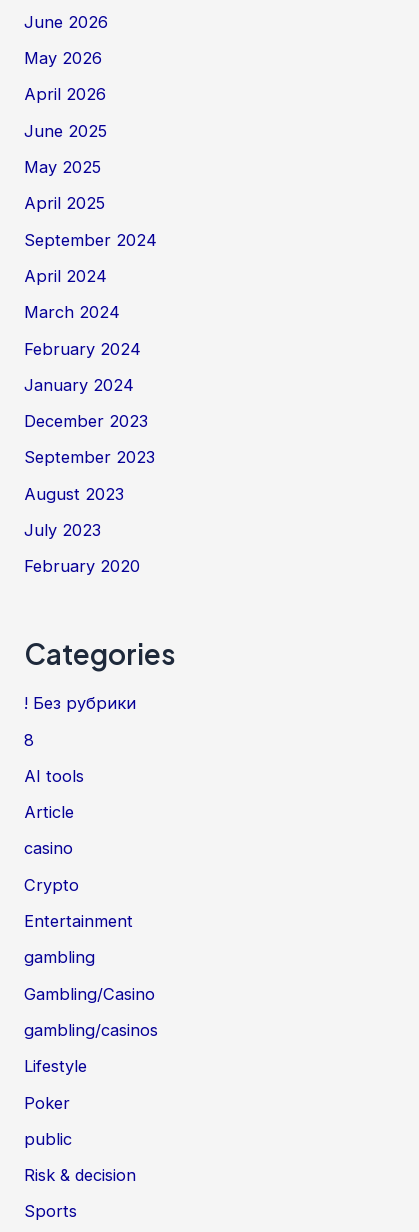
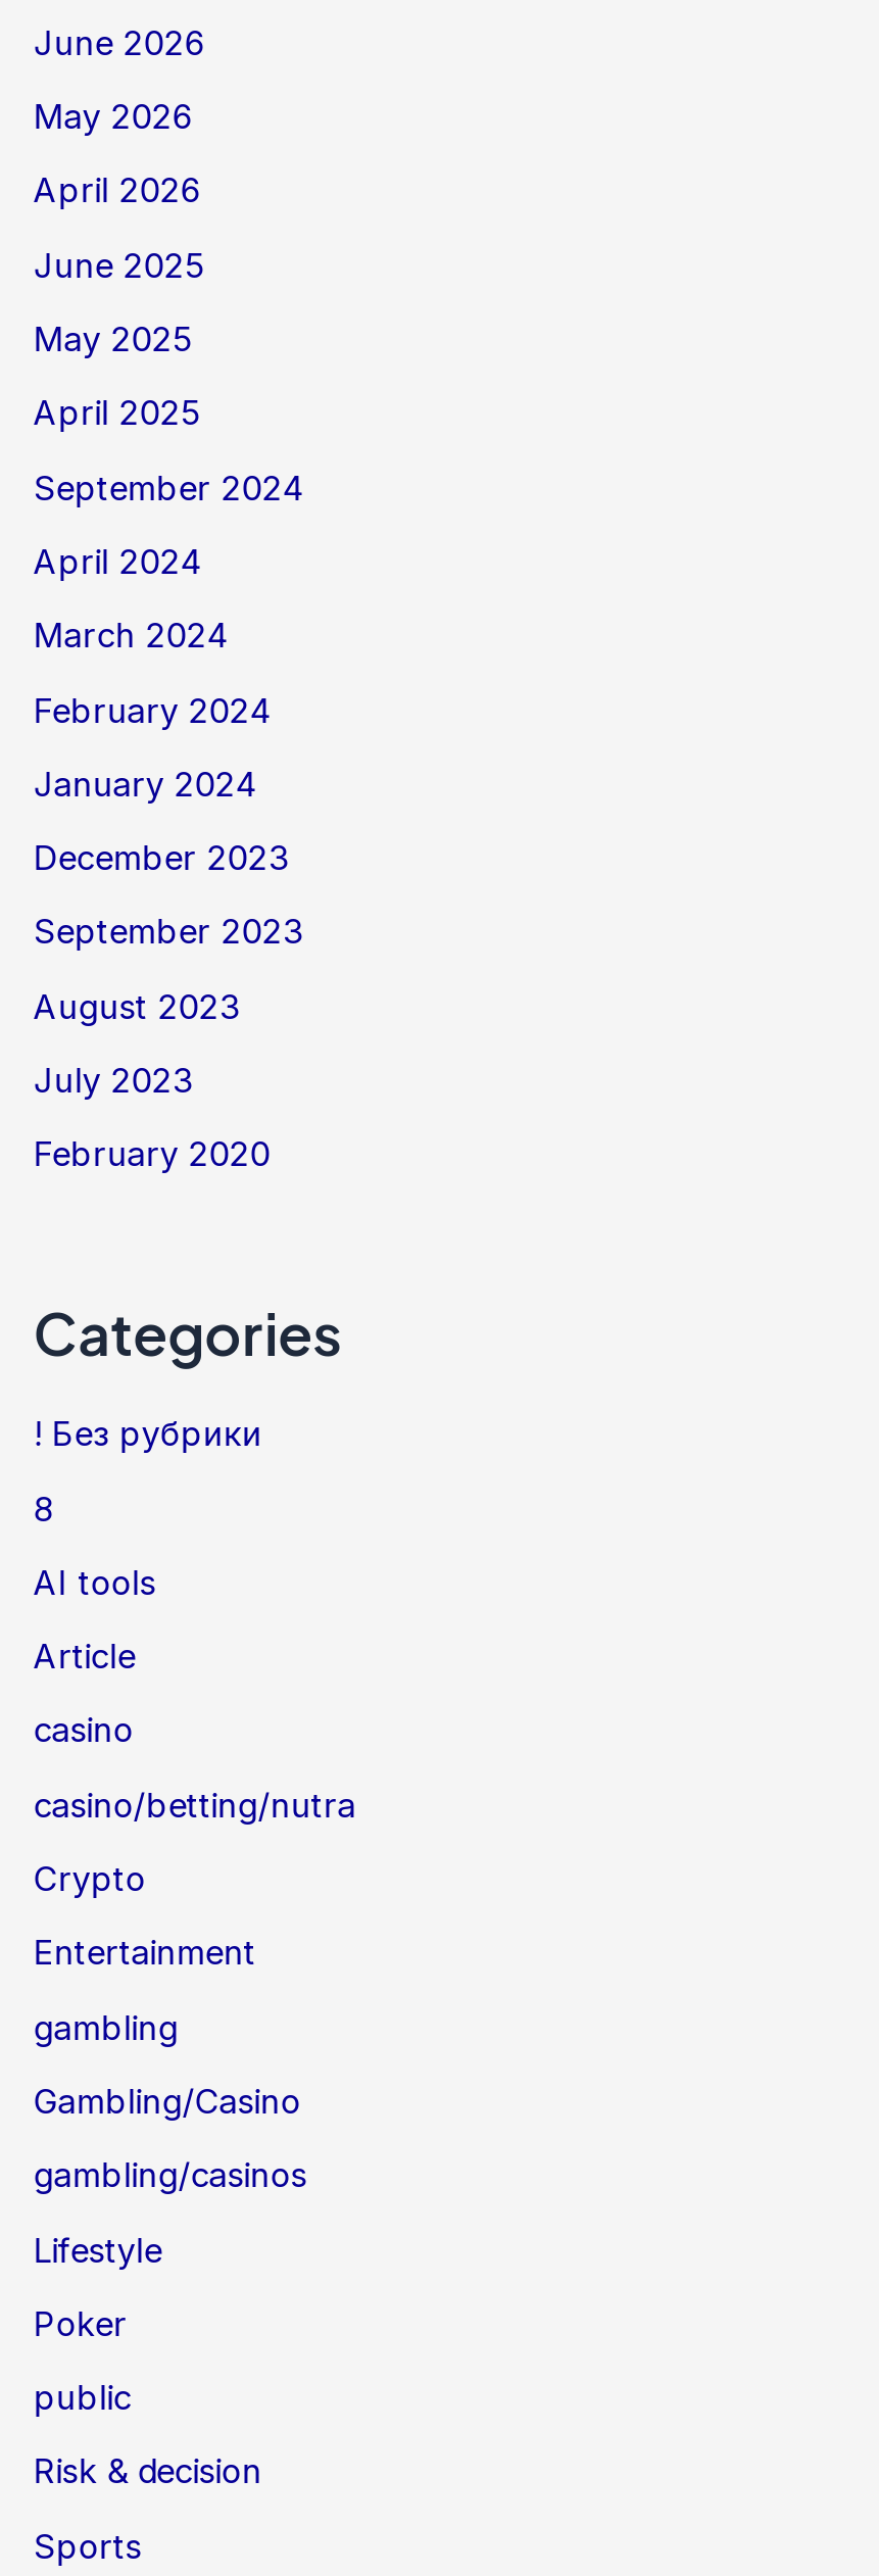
none -> [33,1784,356,1825] casino/betting/nutra

